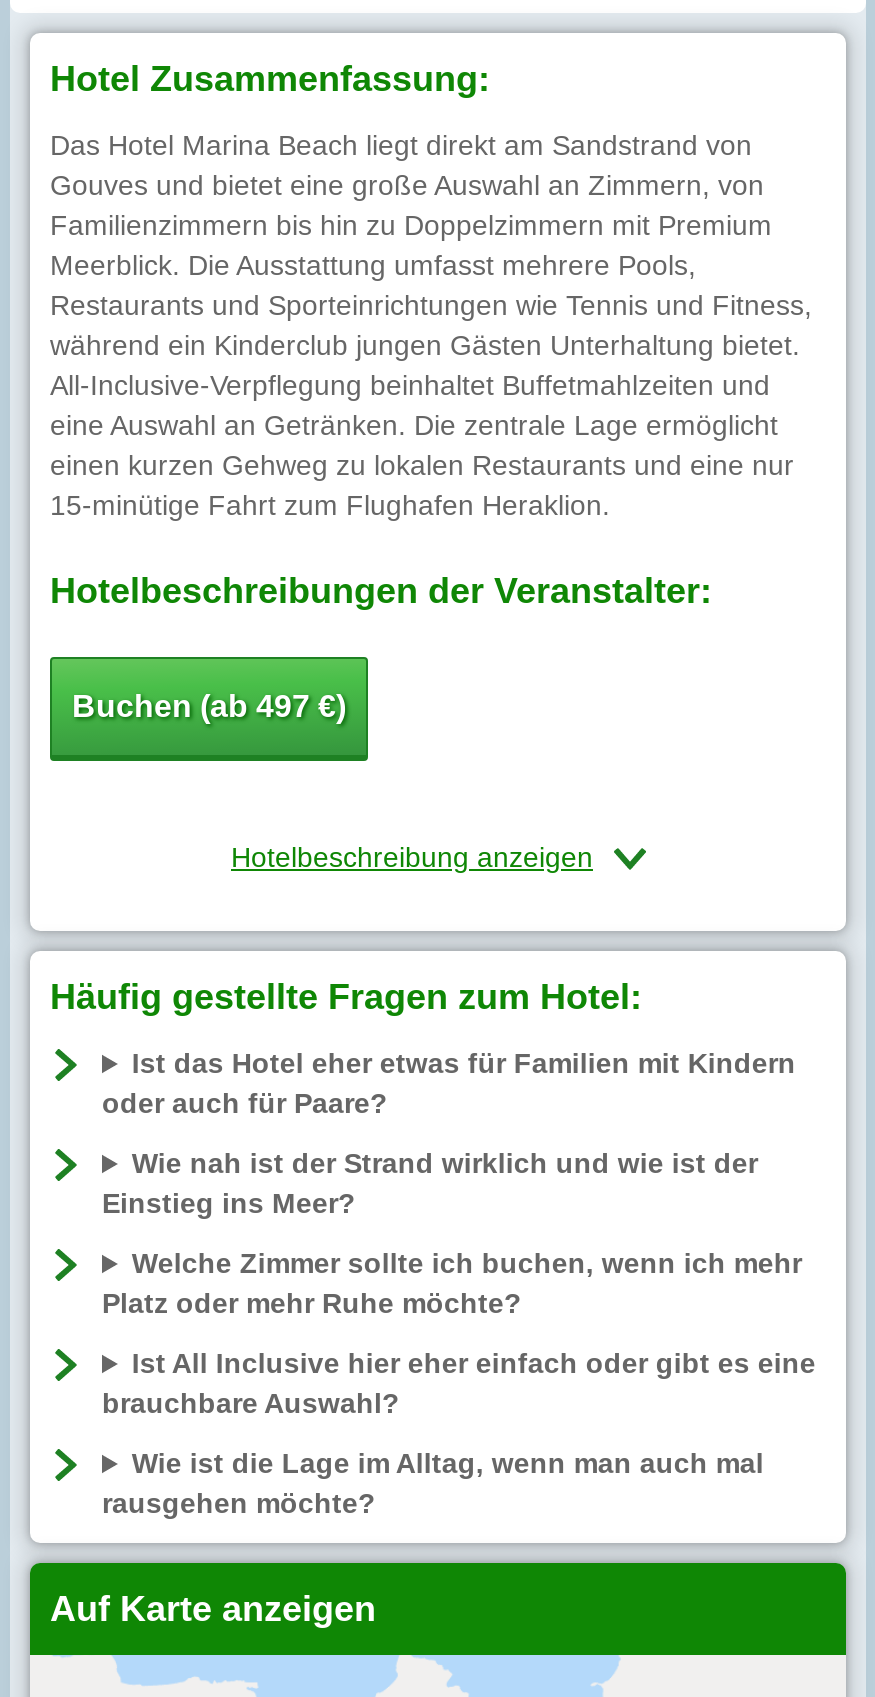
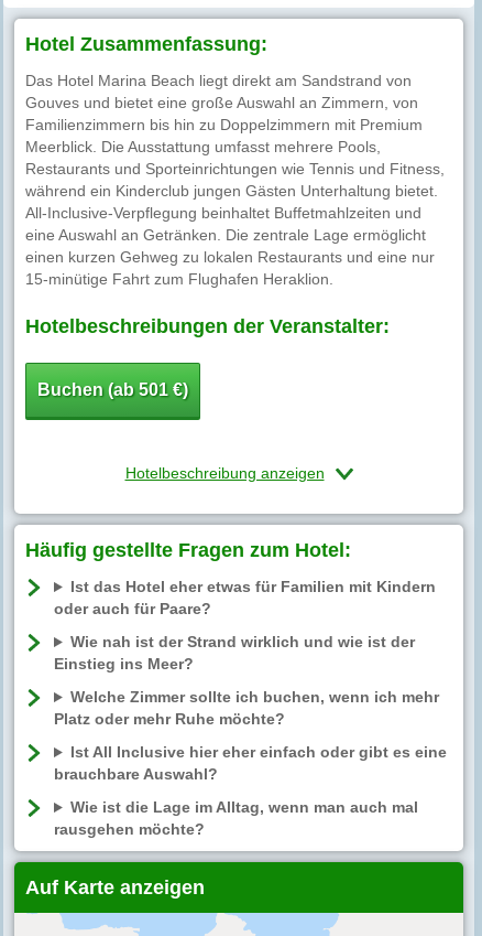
[72,689,346,723] Buchen (ab 497 €) -> [37,380,188,399] Buchen (ab 501 €)

